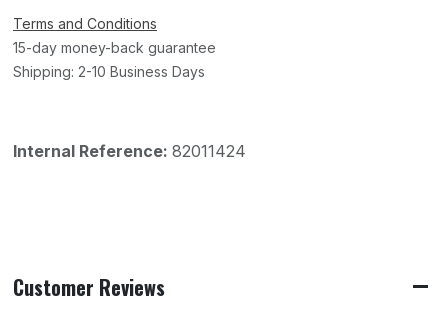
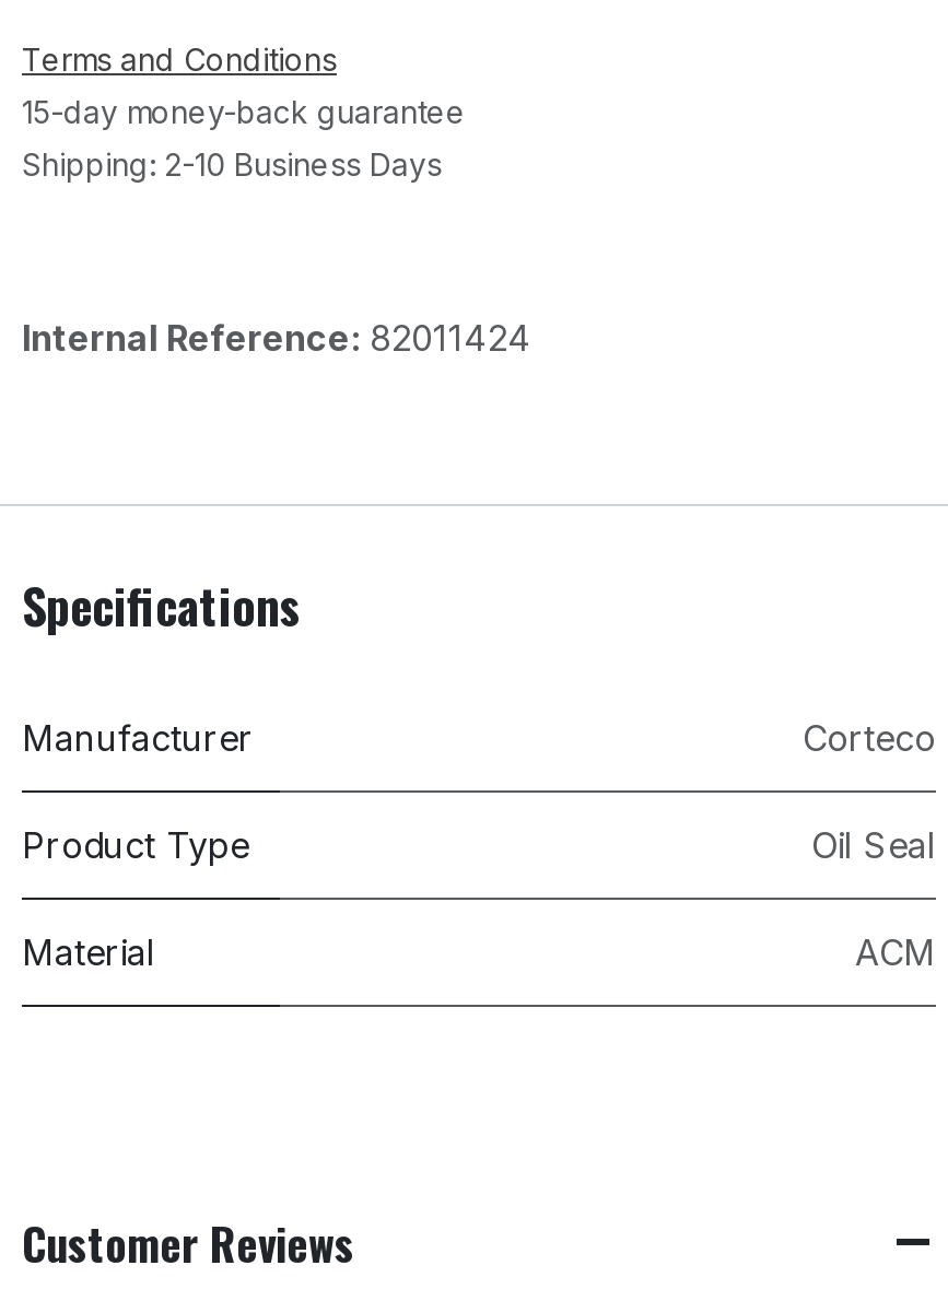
none -> [22,569,936,974] Specifications | Manufacturer | Corteco | Product Type | Oil Seal | Material | ACM

